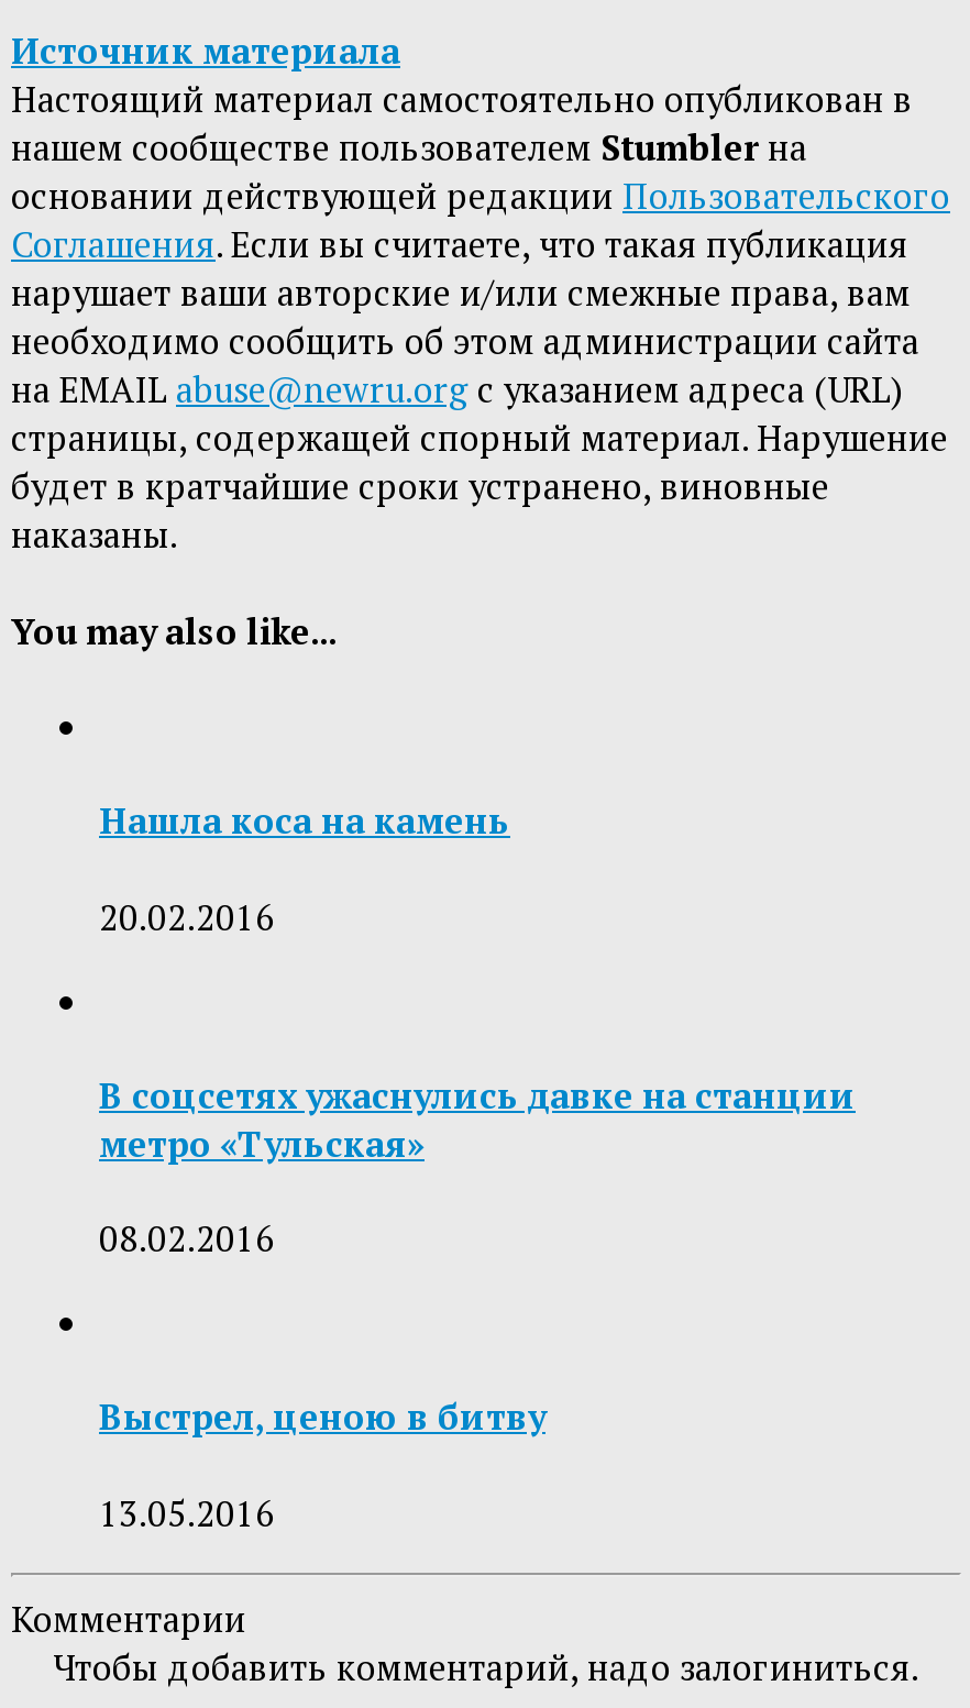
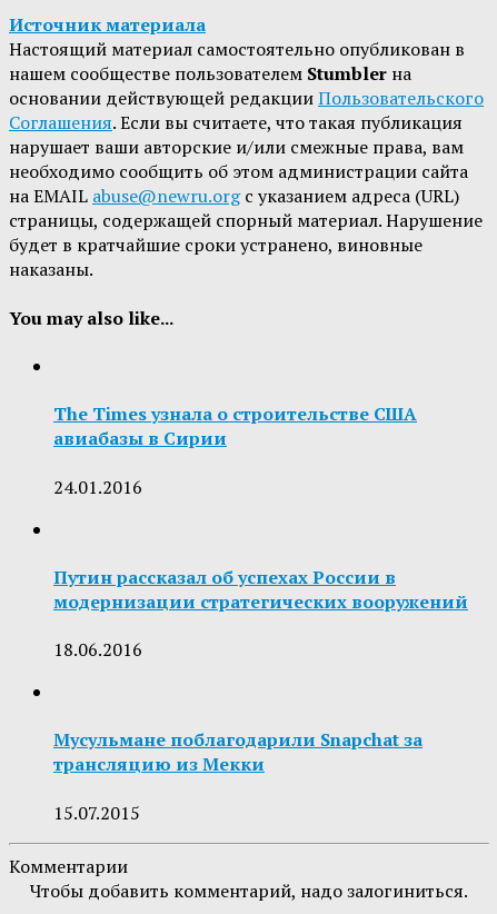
[99,797,510,845] Нашла коса на камень -> [53,402,417,451] The Times узнала о строительстве США | авиабазы в Сирии
[99,892,275,940] 20.02.2016 -> [53,474,142,499] 24.01.2016
[99,1071,856,1168] В соцсетях ужаснулись давке на станции | метро «Тульская» -> [53,565,468,614] Путин рассказал об успехах России в | модернизации стратегических вооружений
[99,1214,275,1263] 08.02.2016 -> [53,637,142,662] 18.06.2016
[99,1393,545,1441] Выстрел, ценою в битву -> [53,728,423,776] Мусульмане поблагодарили Snapchat за | трансляцию из Мекки
[99,1488,275,1537] 13.05.2016 -> [53,800,140,825] 15.07.2015

